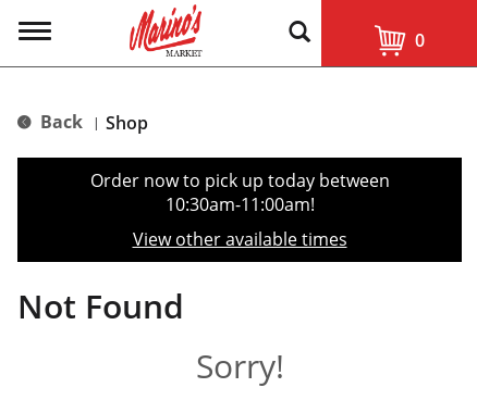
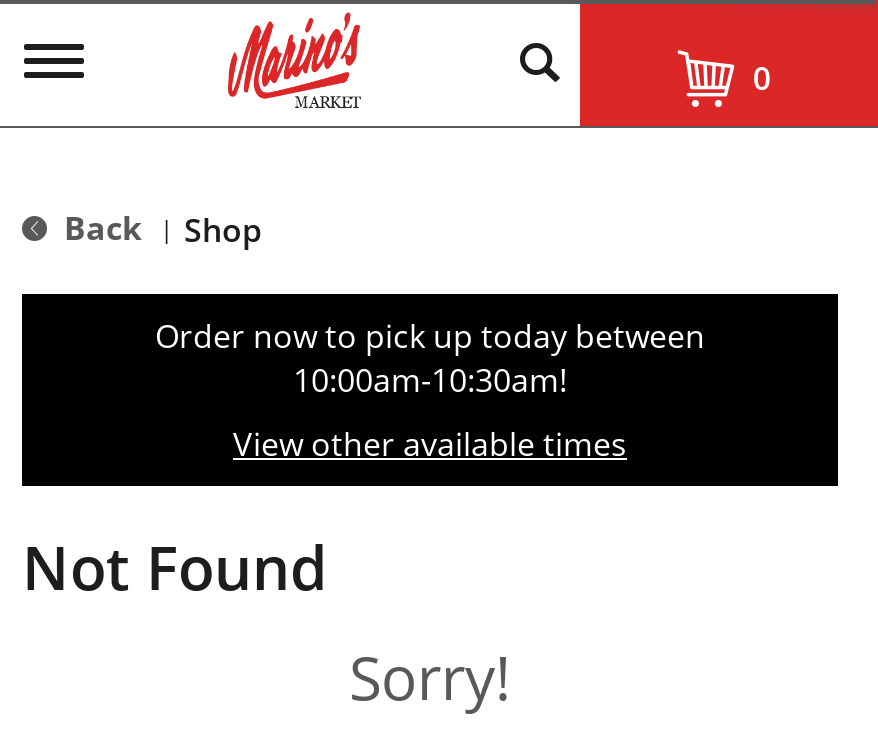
[165,192,314,216] 10:30am-11:00am! -> [293,358,567,402] 10:00am-10:30am!

